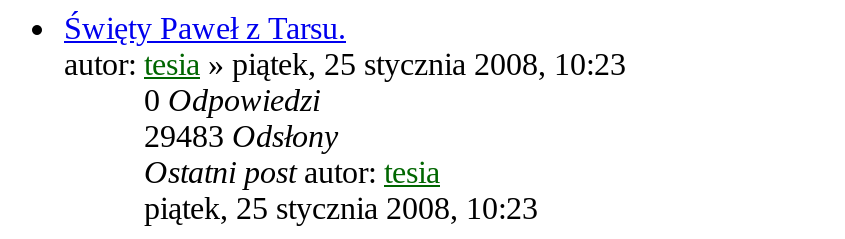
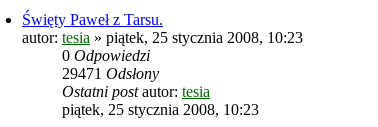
[144,118,338,152] 29483 Odsłony -> [62,65,159,82] 29471 Odsłony

